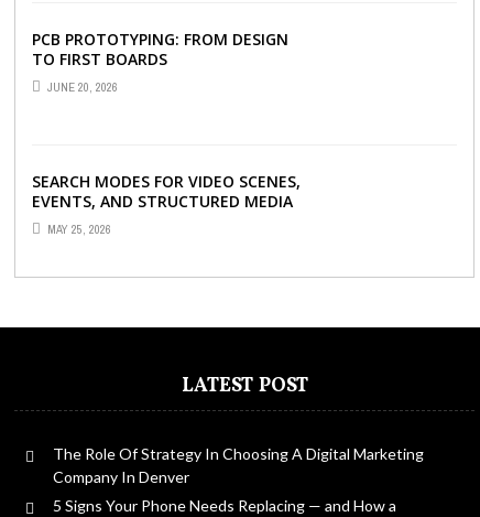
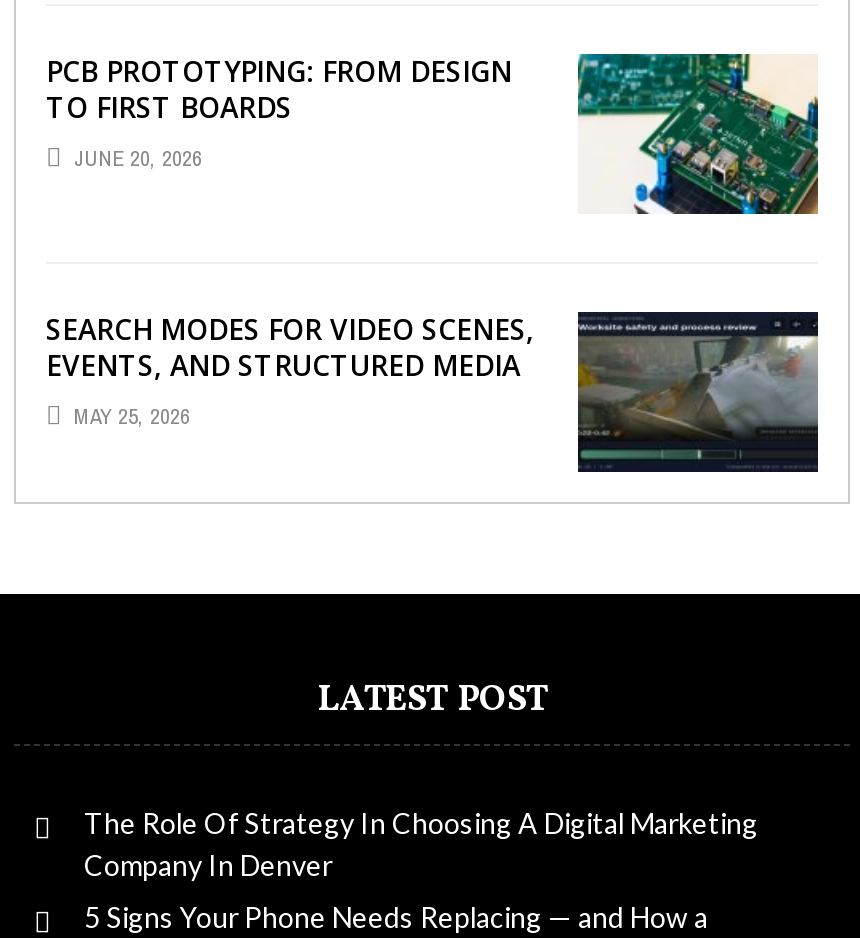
none -> [576,52,820,216] [image]
none -> [576,310,820,474] [image]

